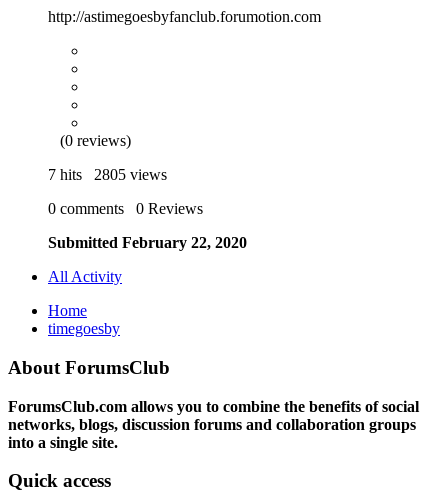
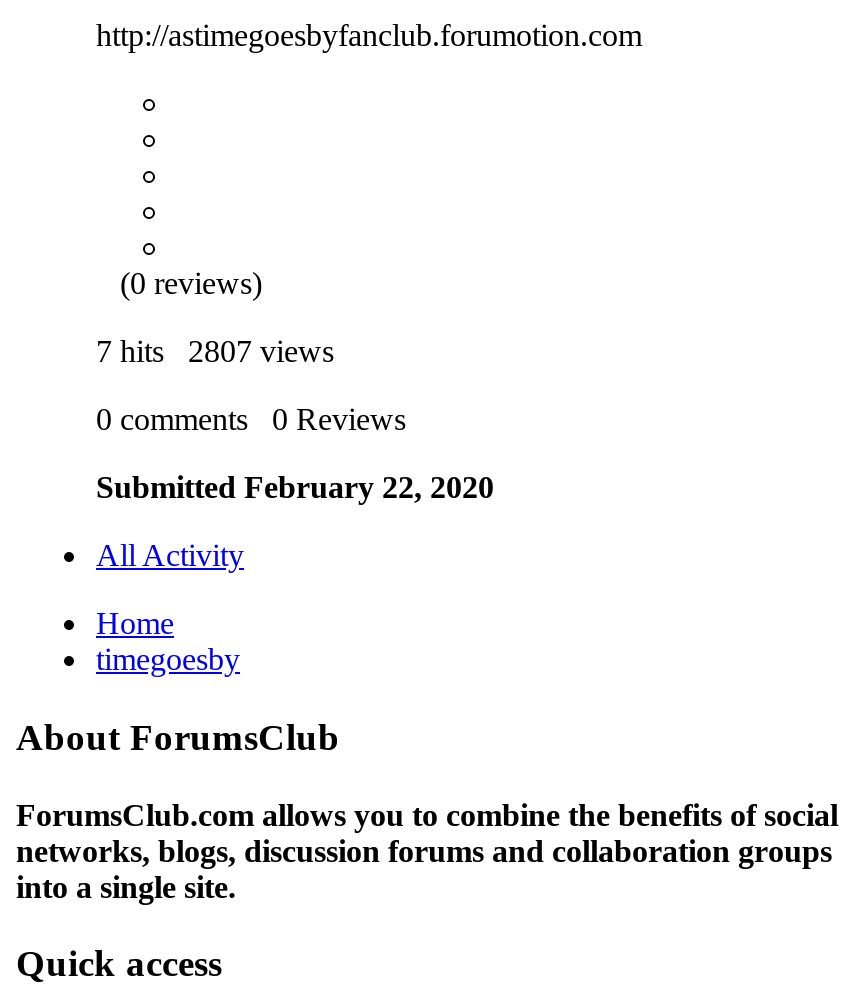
[48,166,167,183] 7 hits 2805 views -> [96,334,334,368] 7 hits 2807 views

